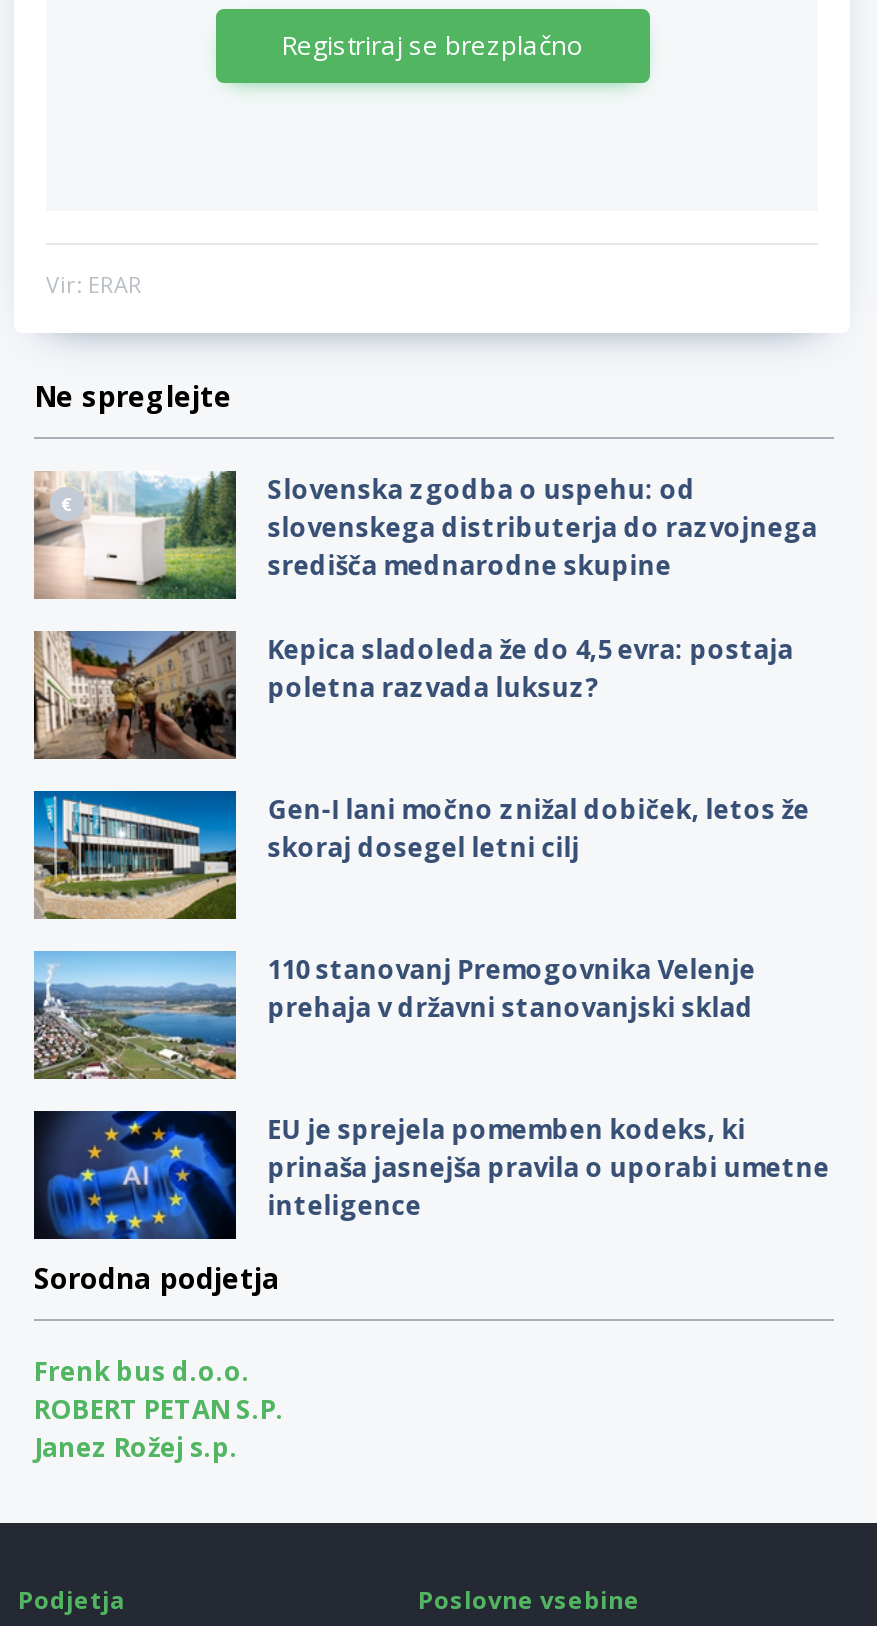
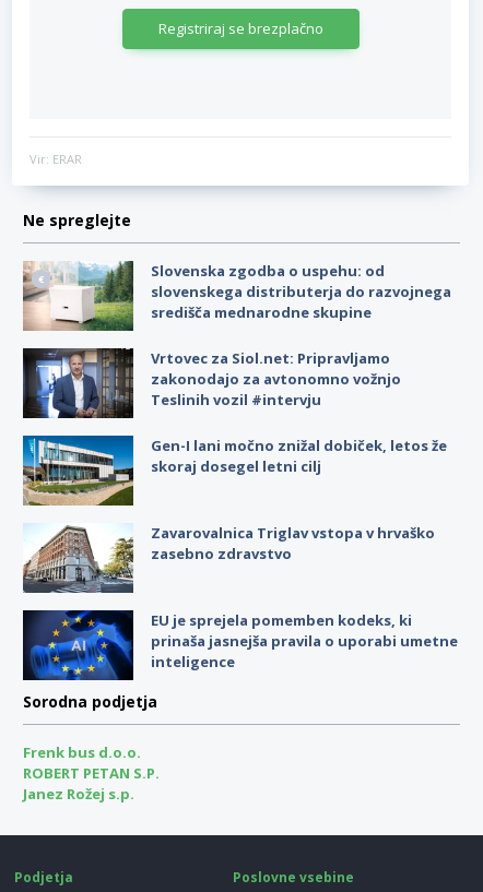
[32,629,794,761] [image] | Kepica sladoleda že do 4,5 evra: postaja | poletna razvada luksuz? -> [22,347,401,419] [image] | Vrtovec za Siol.net: Pripravljamo | zakonodajo za avtonomno vožnjo | Teslinih vozil #intervju
[32,949,756,1081] [image] | 110 stanovanj Premogovnika Velenje | prehaja v državni stanovanjski sklad -> [23,522,435,594] [image] | Zavarovalnica Triglav vstopa v hrvaško | zasebno zdravstvo

